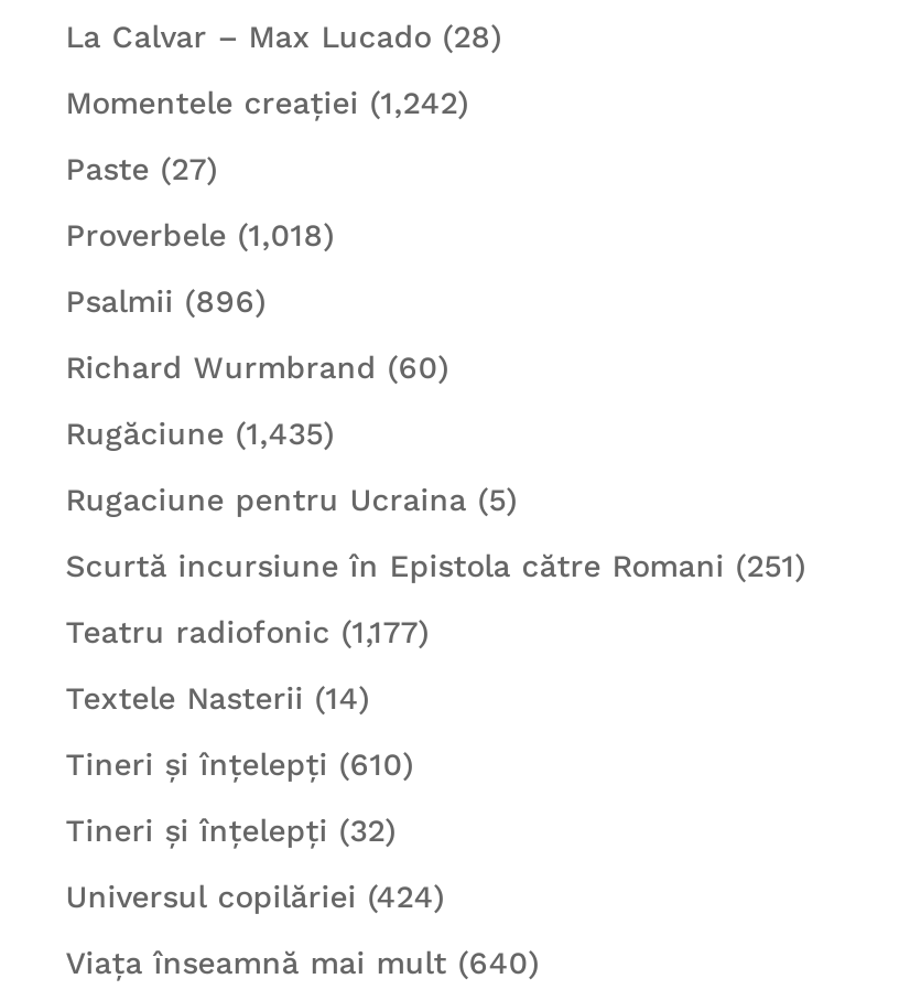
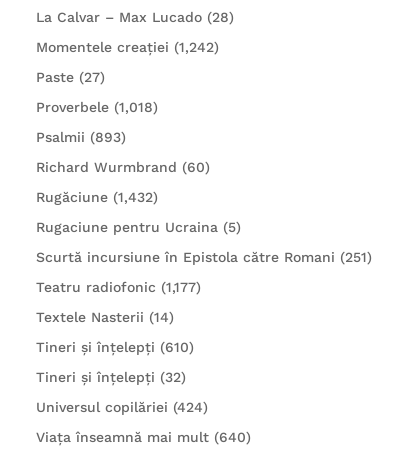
[66,283,266,319] Psalmii (896) -> [36,129,126,145] Psalmii (893)
[66,416,334,451] Rugăciune (1,435) -> [36,189,158,205] Rugăciune (1,432)

